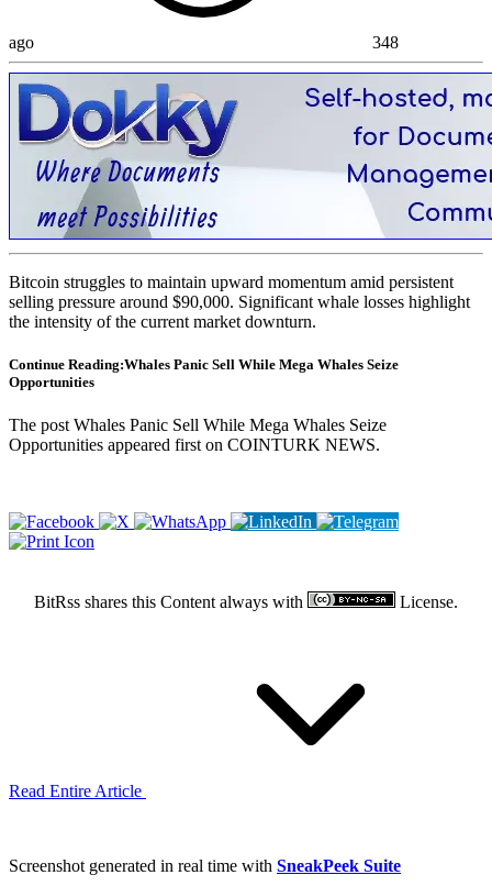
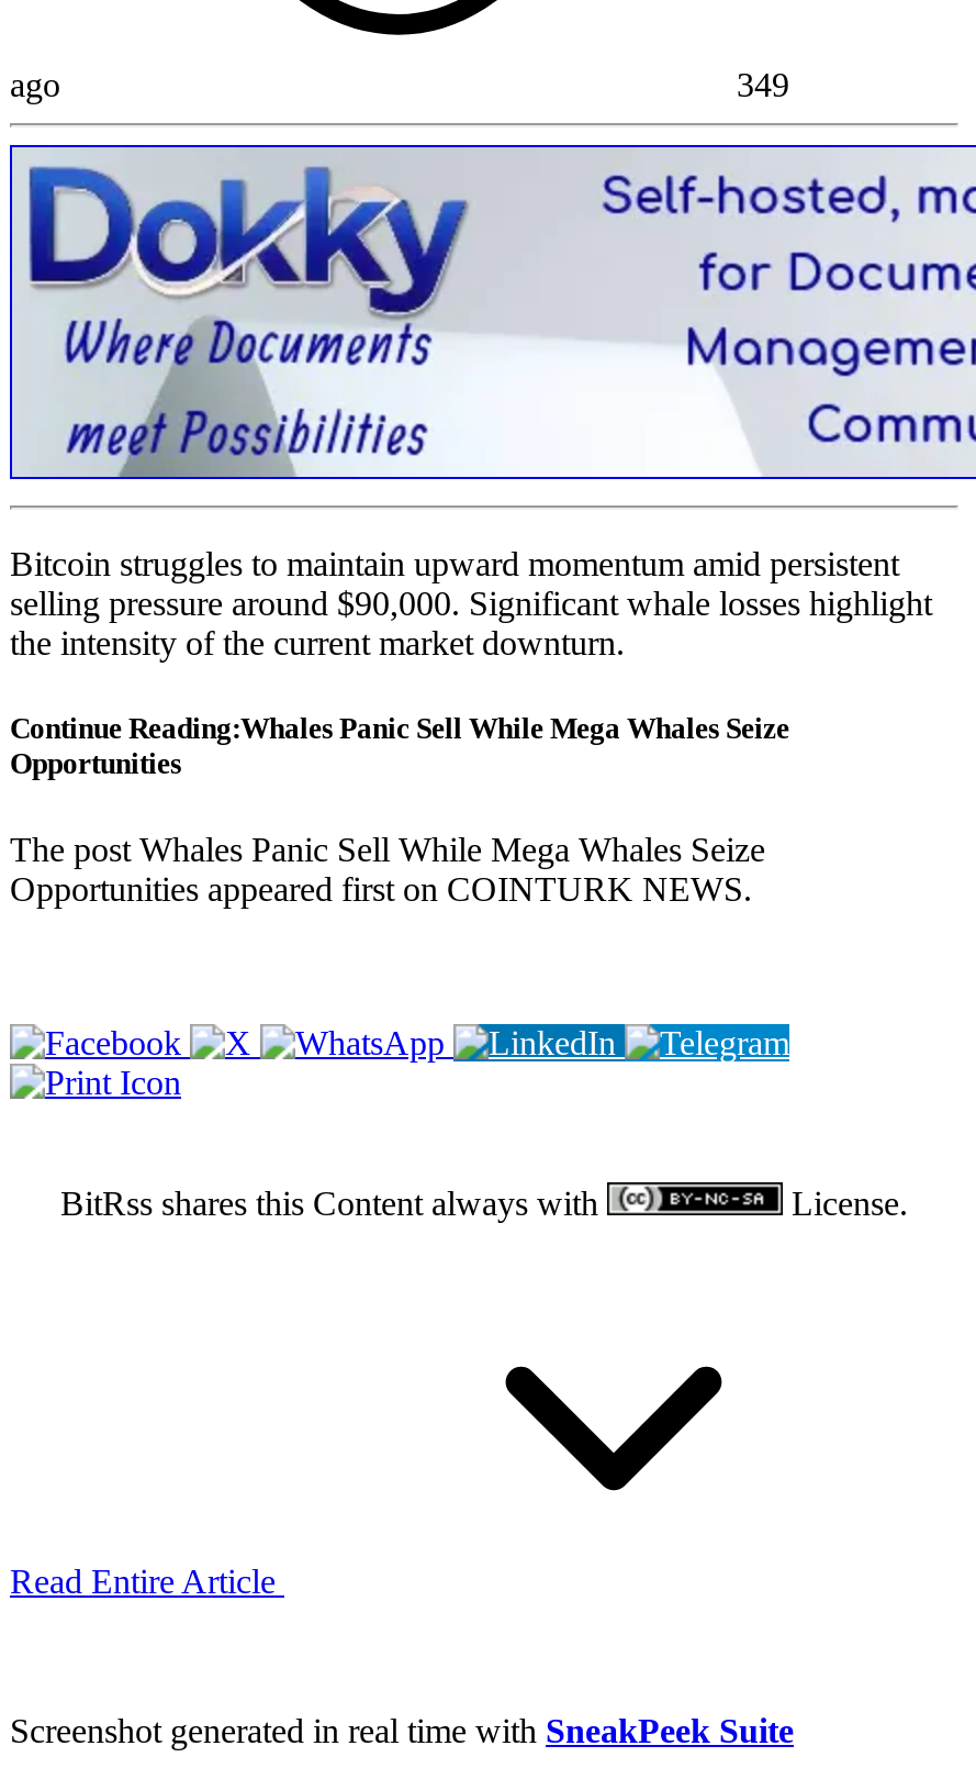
[368,33,399,51] 348 -> [728,65,789,103] 349

